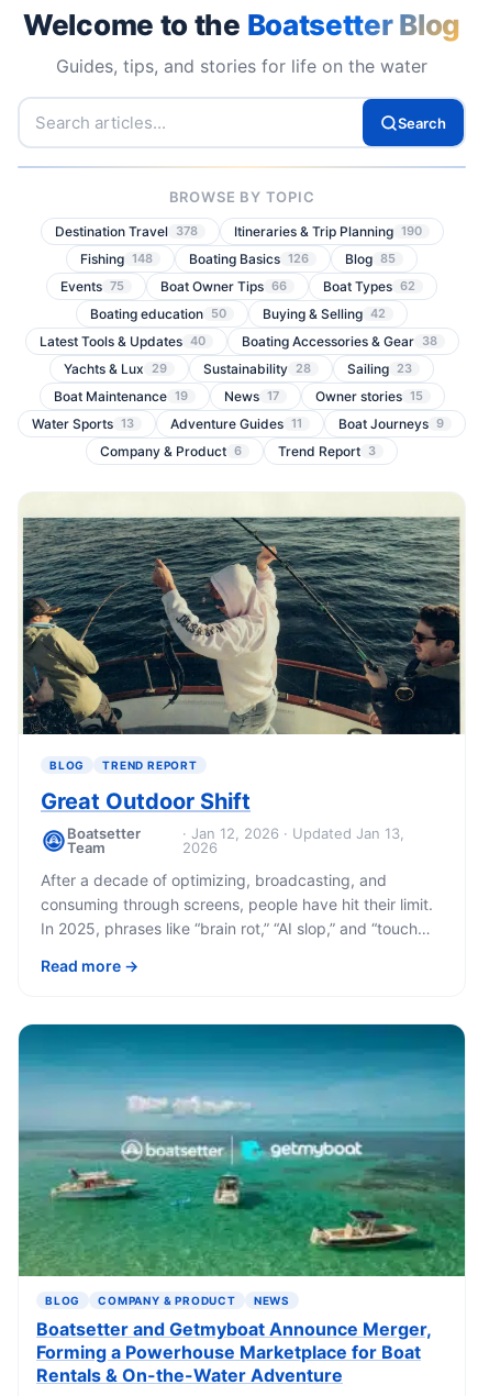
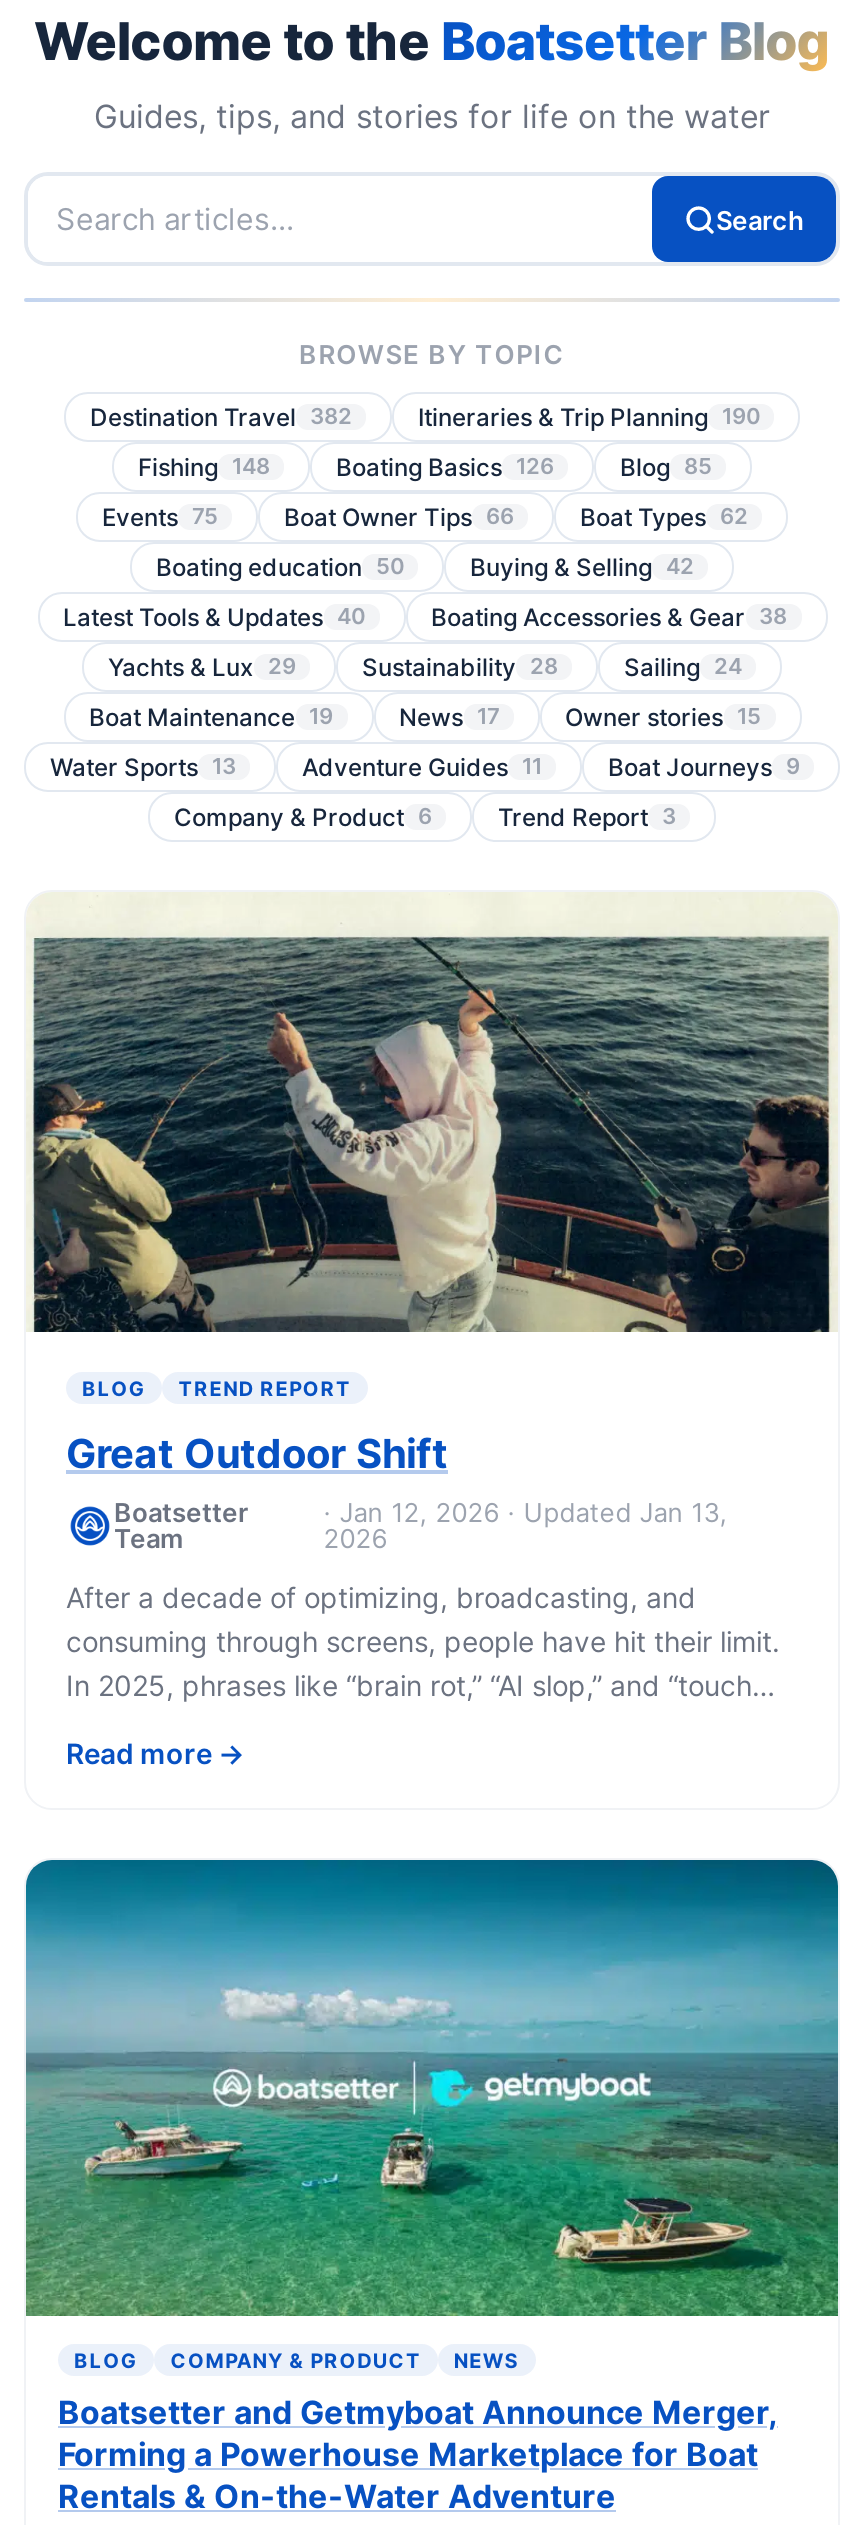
[54,223,197,239] Destination Travel 378 -> [90,401,352,431] Destination Travel 382
[347,360,412,376] Sailing 23 -> [624,651,742,681] Sailing 24

